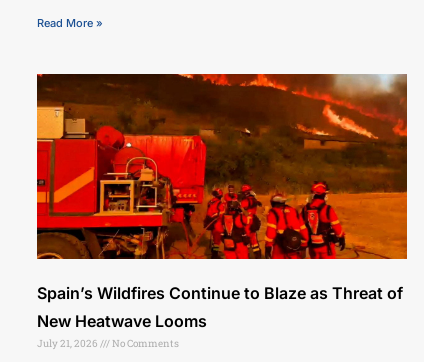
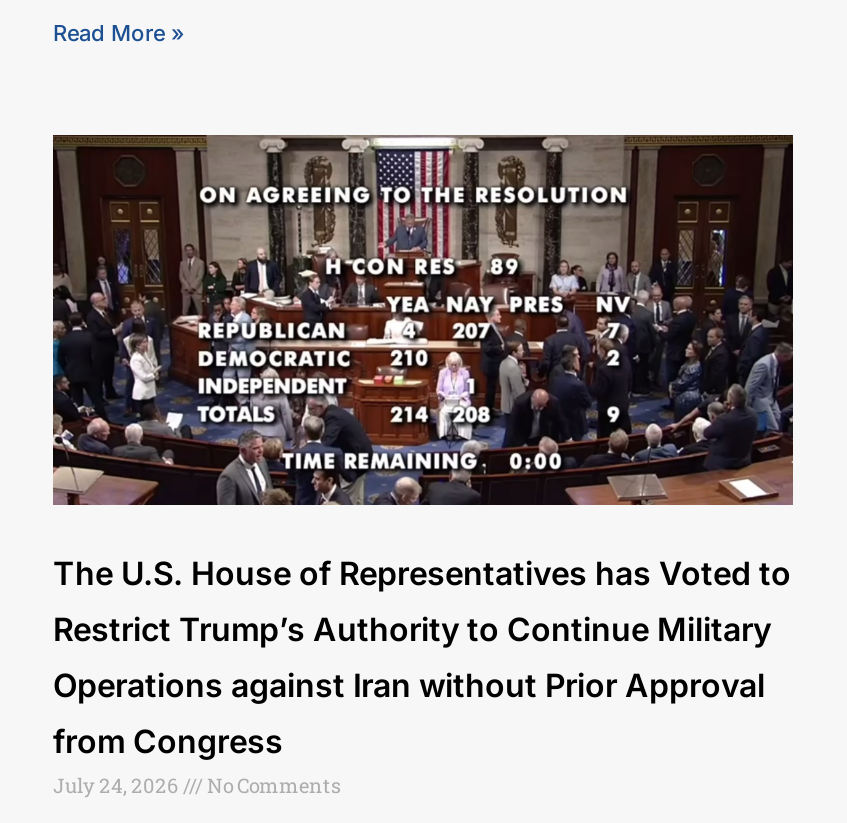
[36,73,408,220] [image] -> [51,133,795,507] [image]
[37,283,403,350] Spain’s Wildfires Continue to Blaze as Threat of | New Heatwave Looms | July 21, 2026 -> [53,552,791,798] The U.S. House of Representatives has Voted to | Restrict Trump’s Authority to Continue Military | Operations against Iran without Prior Approval | from Congress | July 24, 2026

